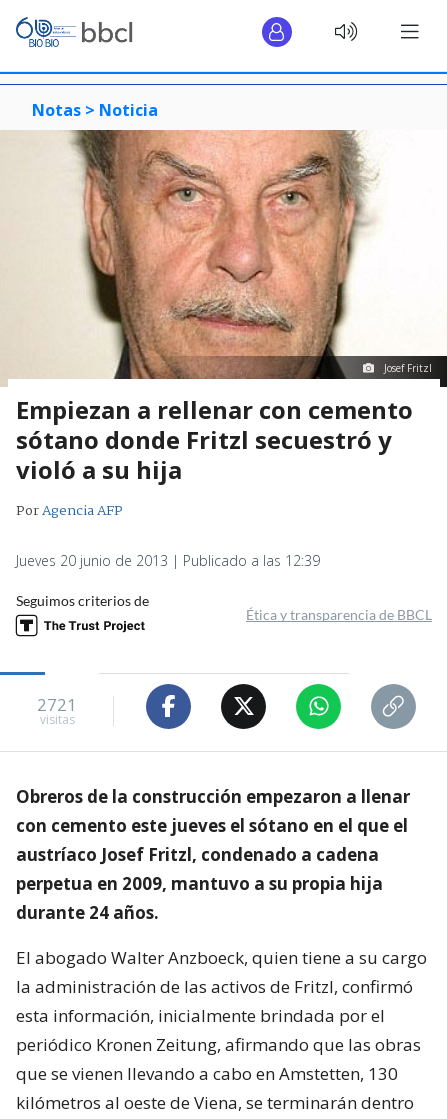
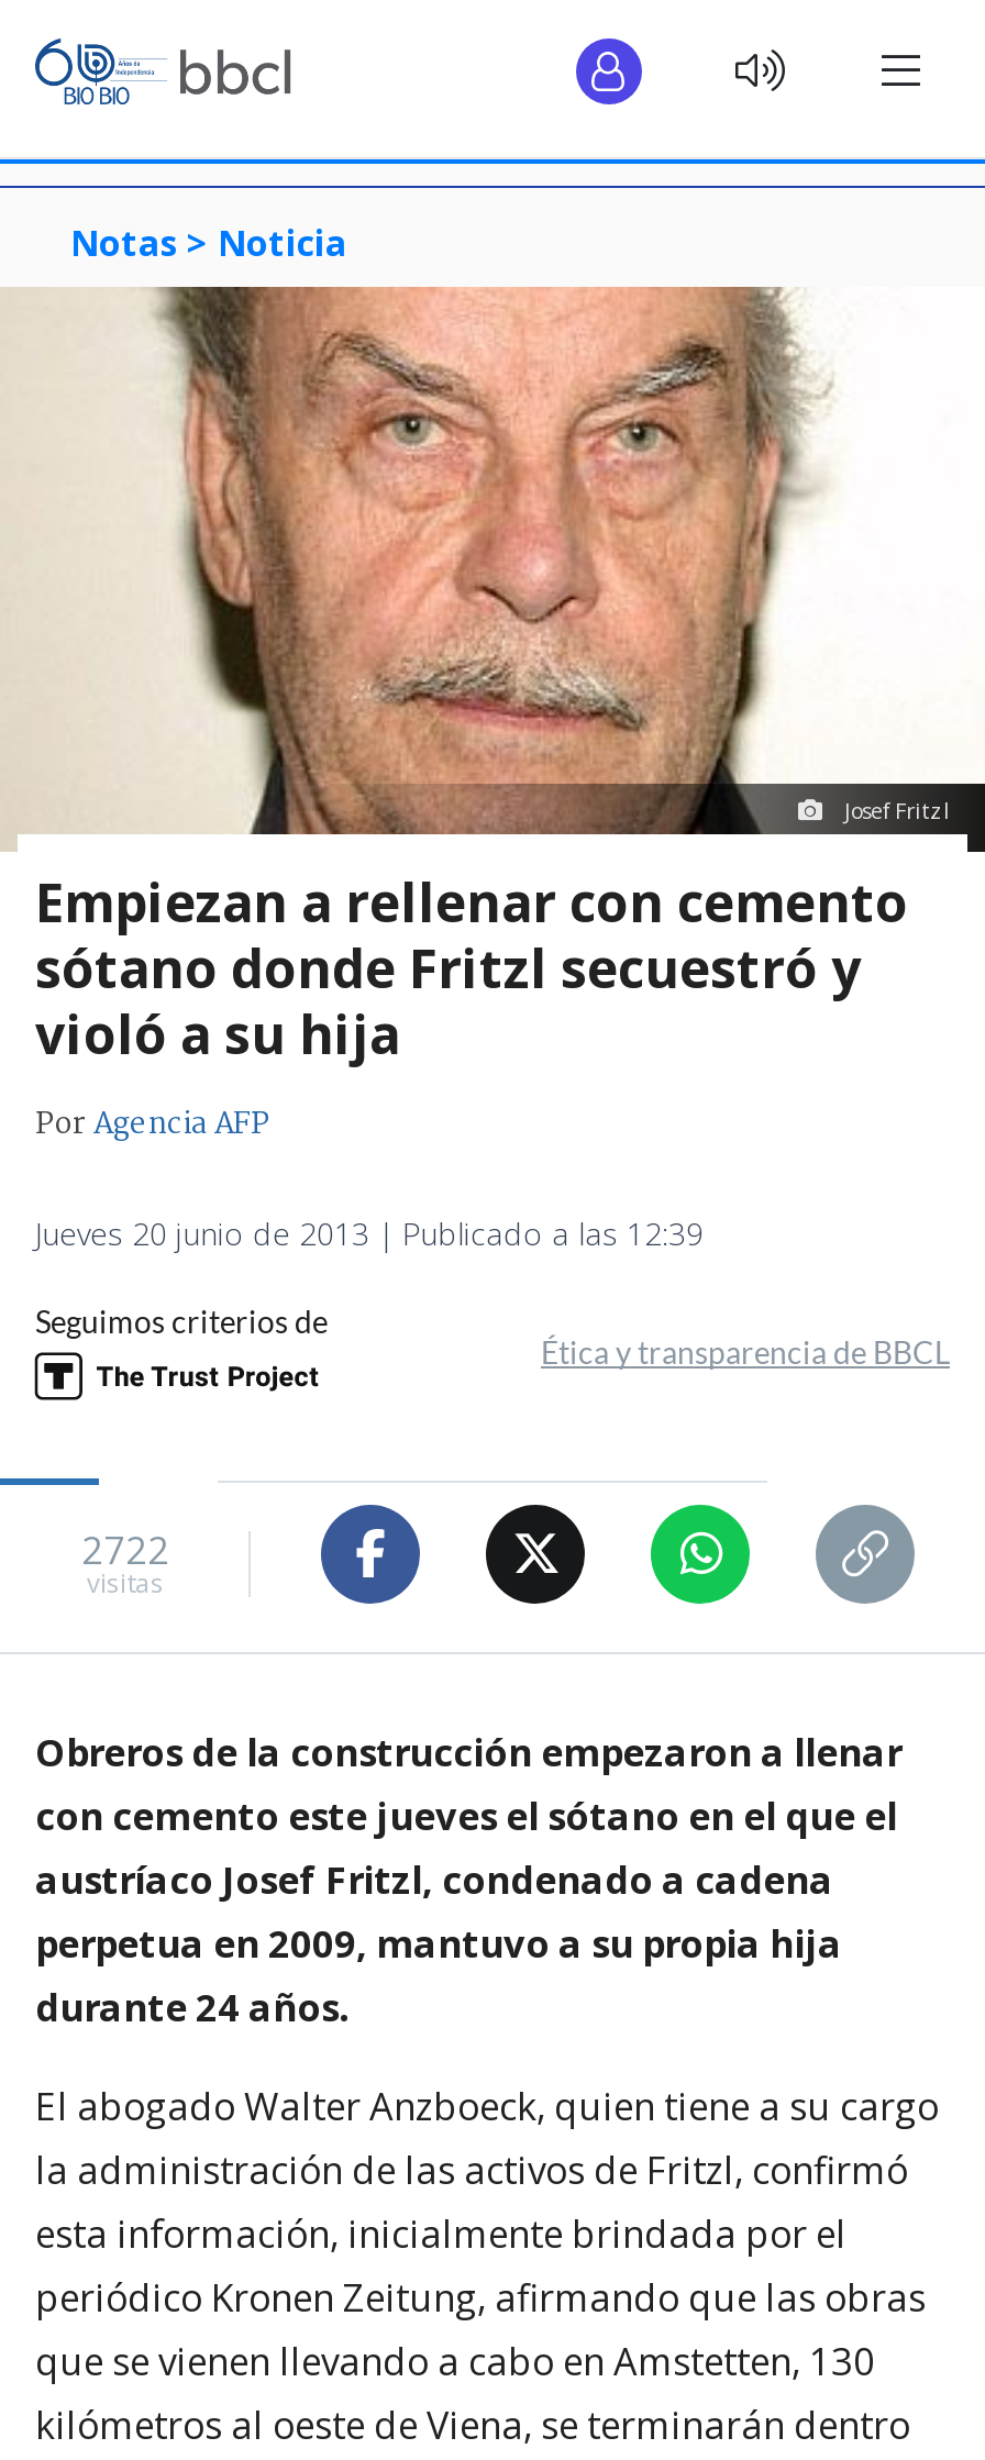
[37,693,77,716] 2721 -> [81,1525,169,1576] 2722

